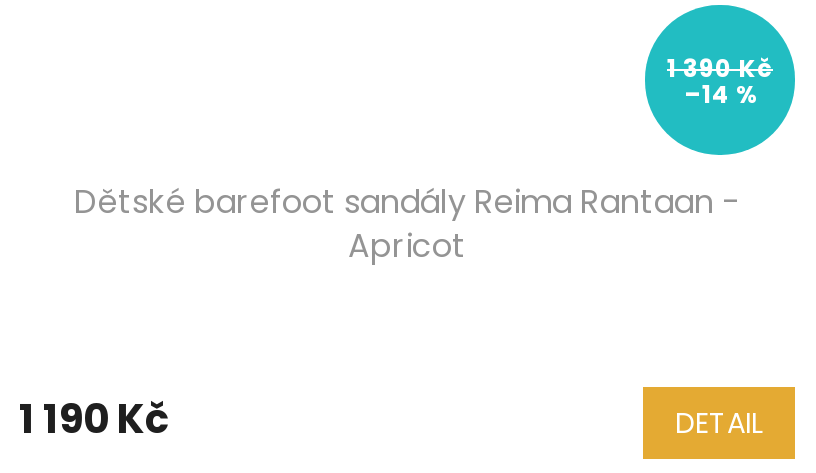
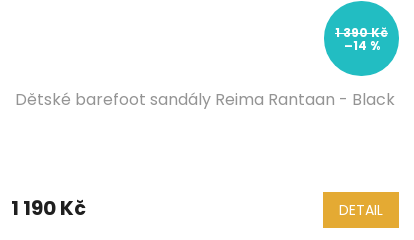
[74,180,740,270] Dětské barefoot sandály Reima Rantaan - | Apricot -> [15,88,395,111] Dětské barefoot sandály Reima Rantaan - Black

